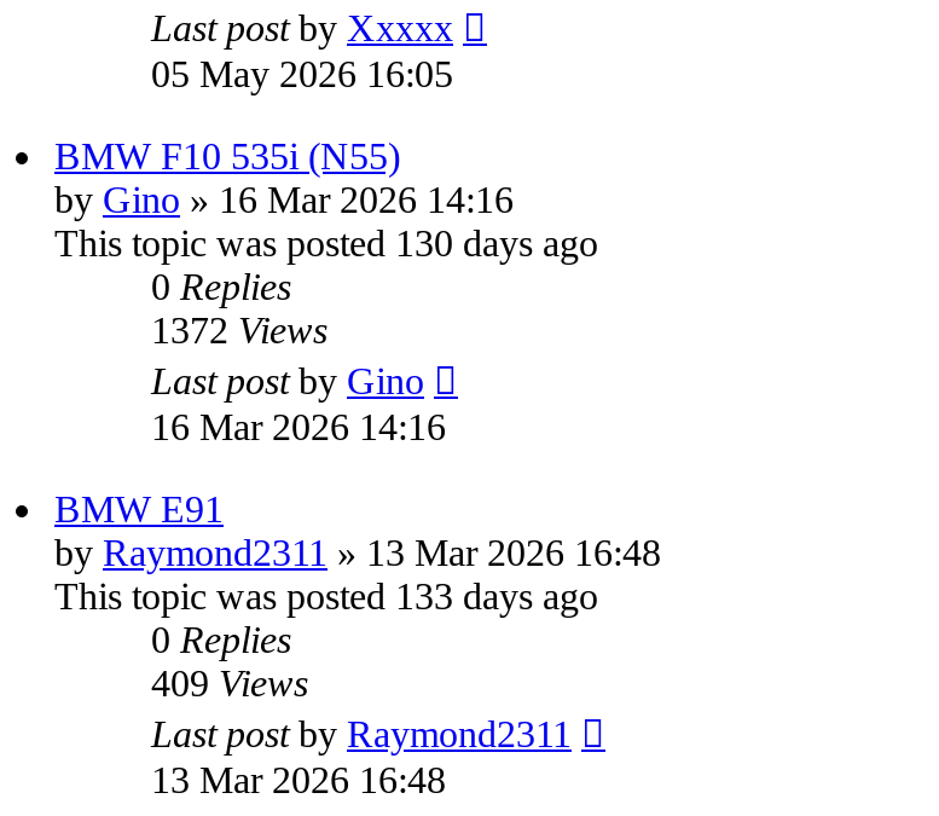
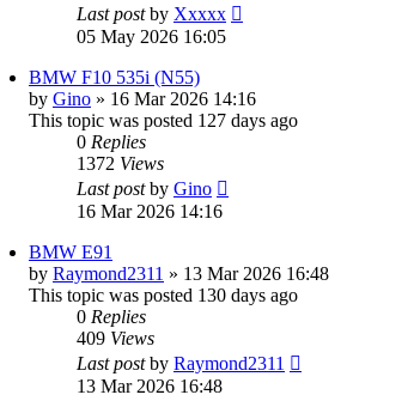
moved [54,222,598,263] -> [29,285,298,305]: This topic was posted 130 days ago
none -> [29,110,298,130] This topic was posted 127 days ago
[54,575,598,616] This topic was posted 133 days ago -> none

